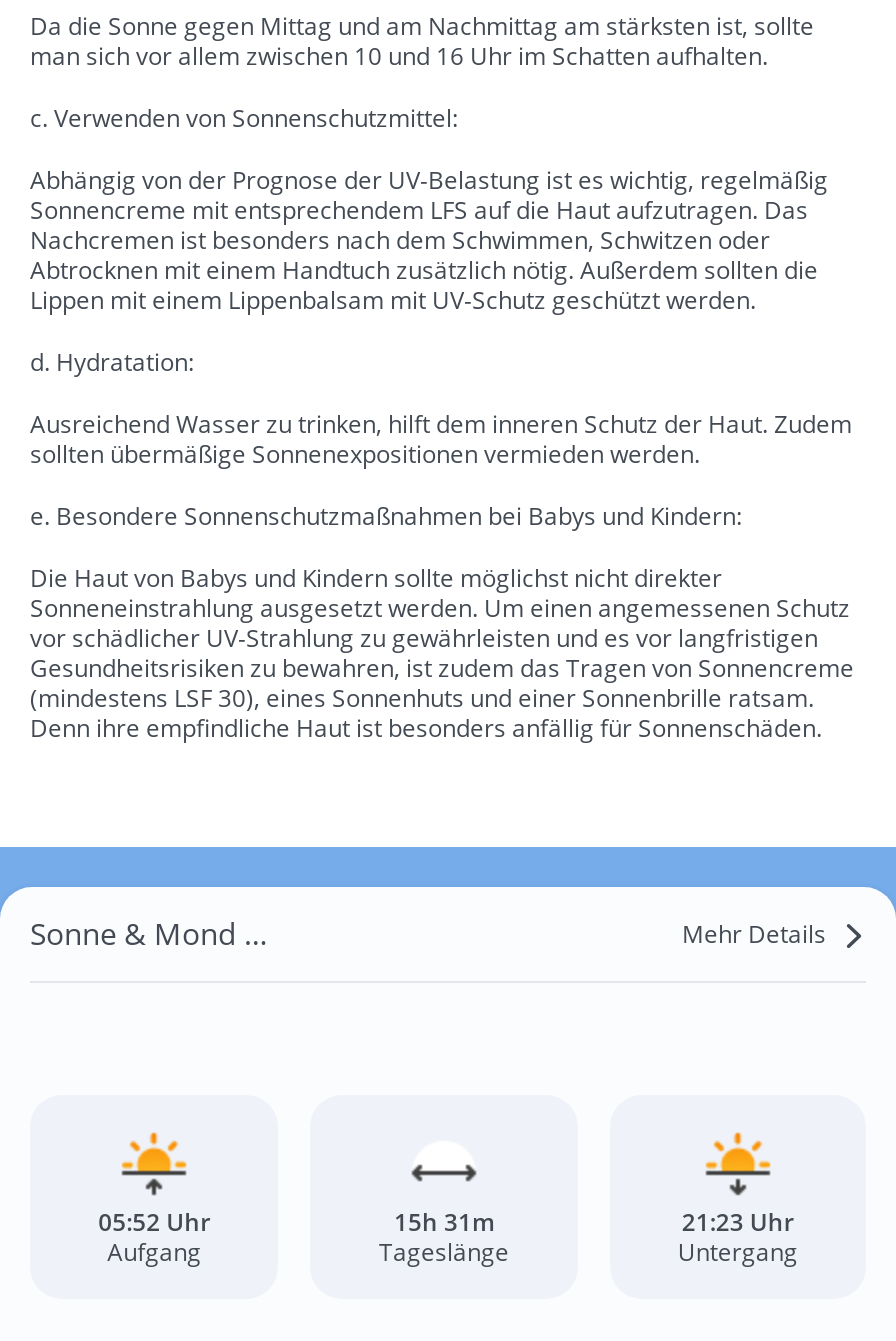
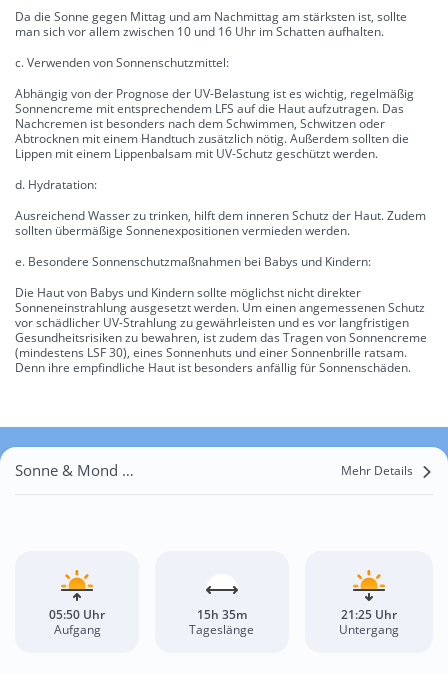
[98,1205,210,1239] 05:52 Uhr -> [49,606,105,623] 05:50 Uhr
[394,1205,494,1239] 15h 31m -> [197,606,247,623] 15h 35m
[682,1205,794,1239] 21:23 Uhr -> [341,606,397,623] 21:25 Uhr

